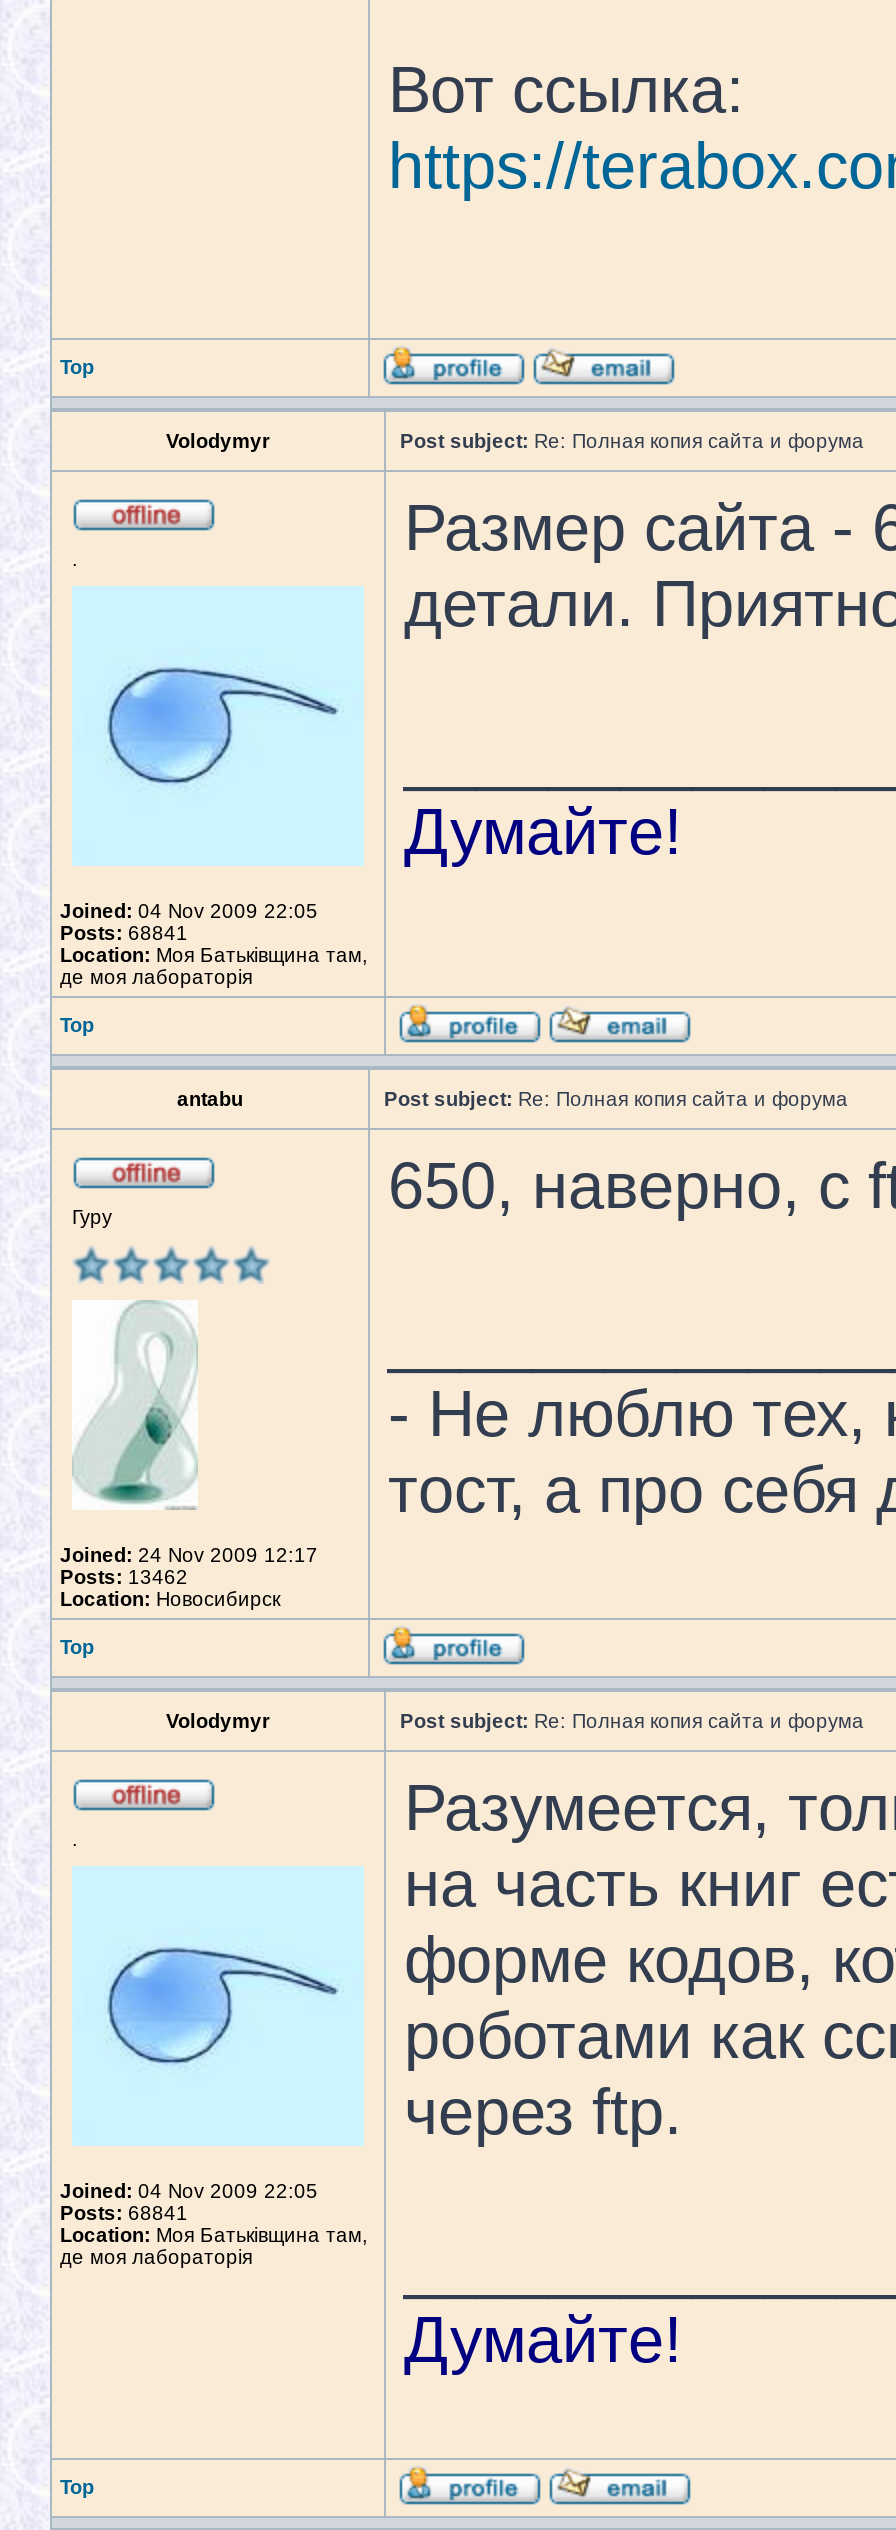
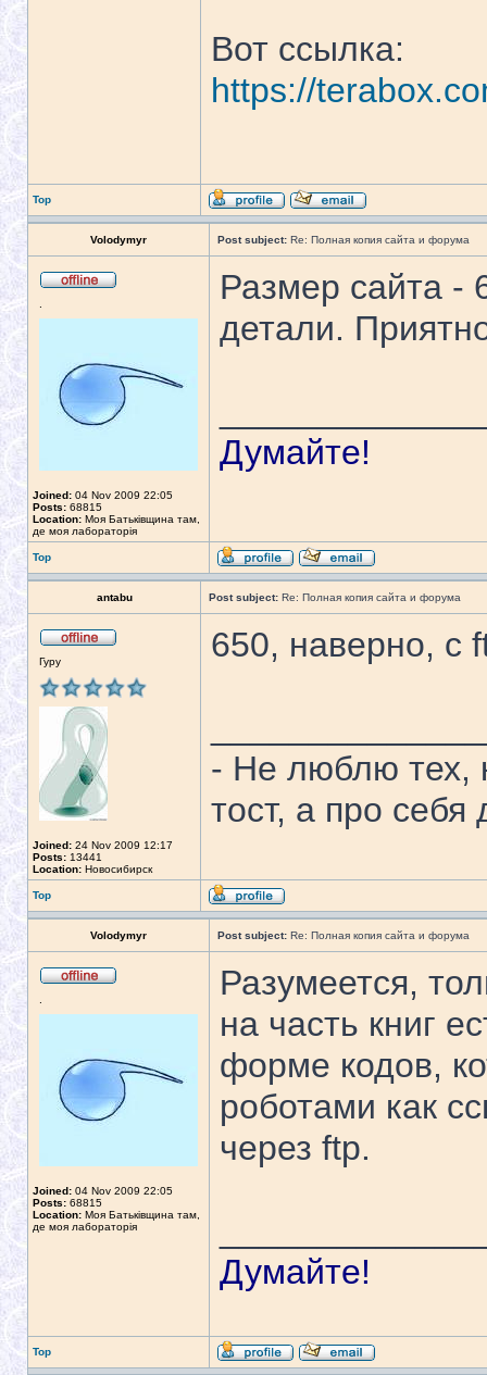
[60,922,188,944] Posts: 68841 -> [33,501,102,513] Posts: 68815
[60,1566,188,1588] Posts: 13462 -> [33,851,102,863] Posts: 13441
[60,2202,188,2224] Posts: 68841 -> [33,1197,102,1209] Posts: 68815

